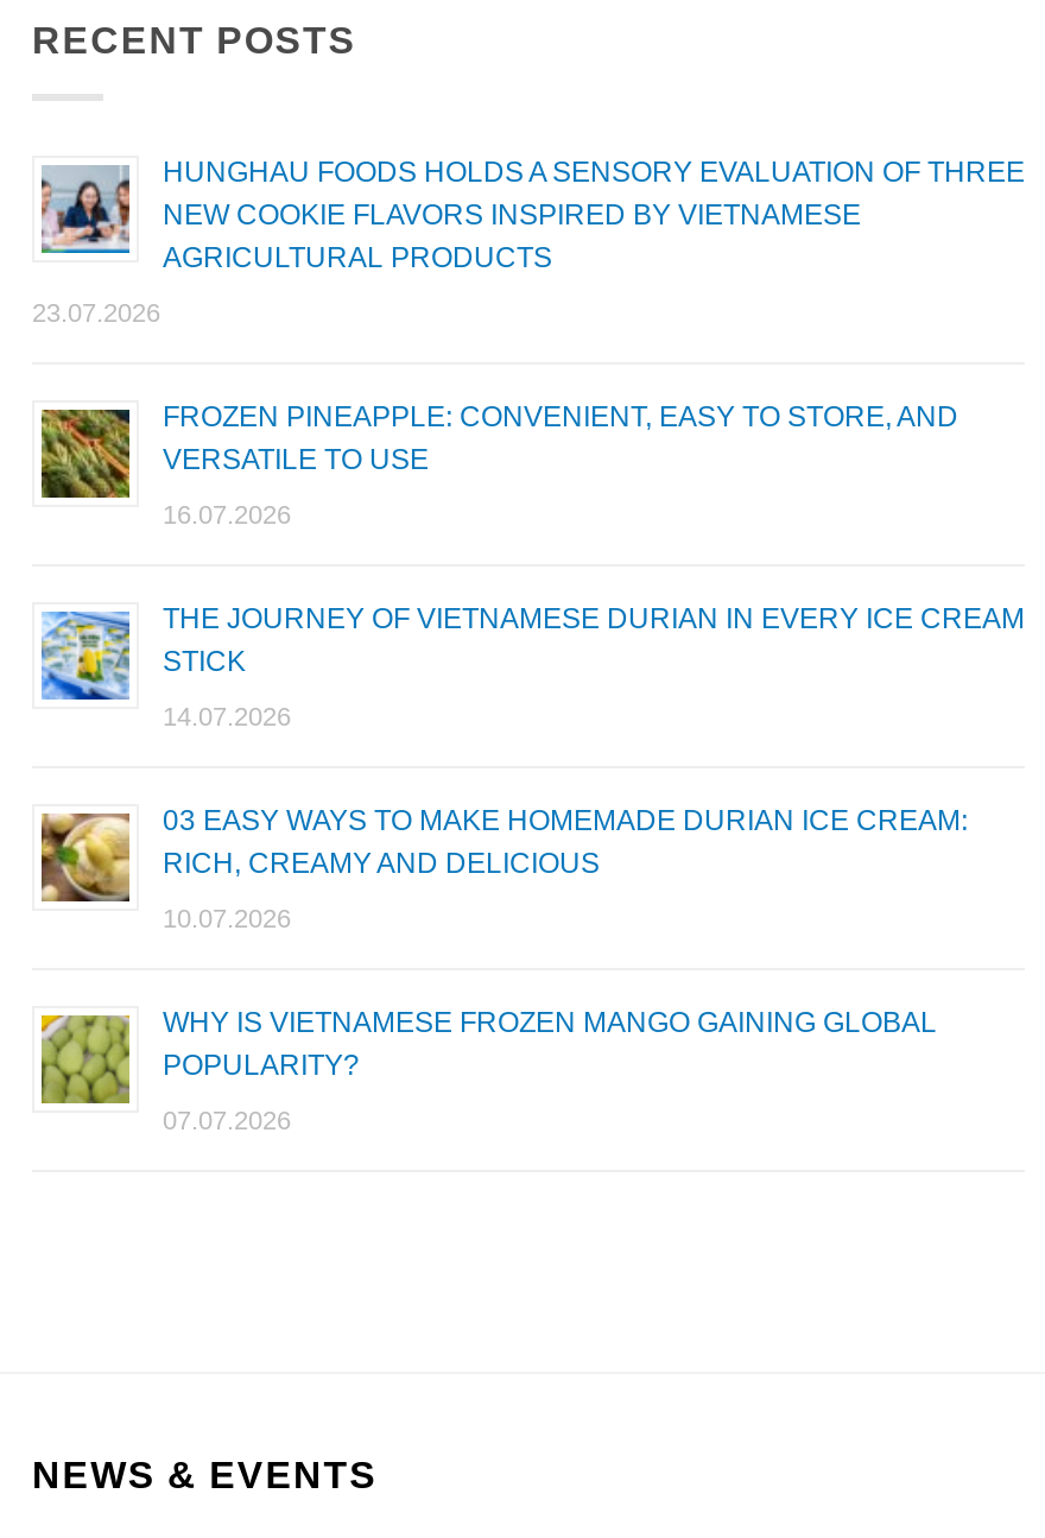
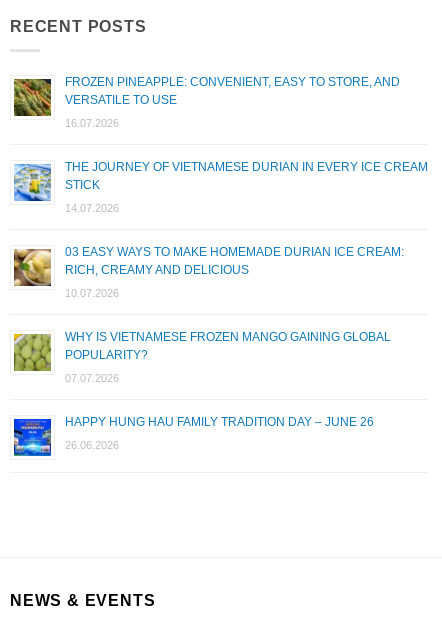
[32,156,1025,327] [image] | HUNGHAU FOODS HOLDS A SENSORY EVALUATION OF THREE | NEW COOKIE FLAVORS INSPIRED BY VIETNAMESE | AGRICULTURAL PRODUCTS | 23.07.2026 -> none
moved [37,401,1025,1135] -> [12,75,428,384]: [image] | FROZEN PINEAPPLE: CONVENIENT, EASY TO STORE, AND | VERSATILE TO USE | ... | POPULARITY? | 07.07.2026
none -> [13,415,374,457] [image] | HAPPY HUNG HAU FAMILY TRADITION DAY – JUNE 26 | 26.06.2026

